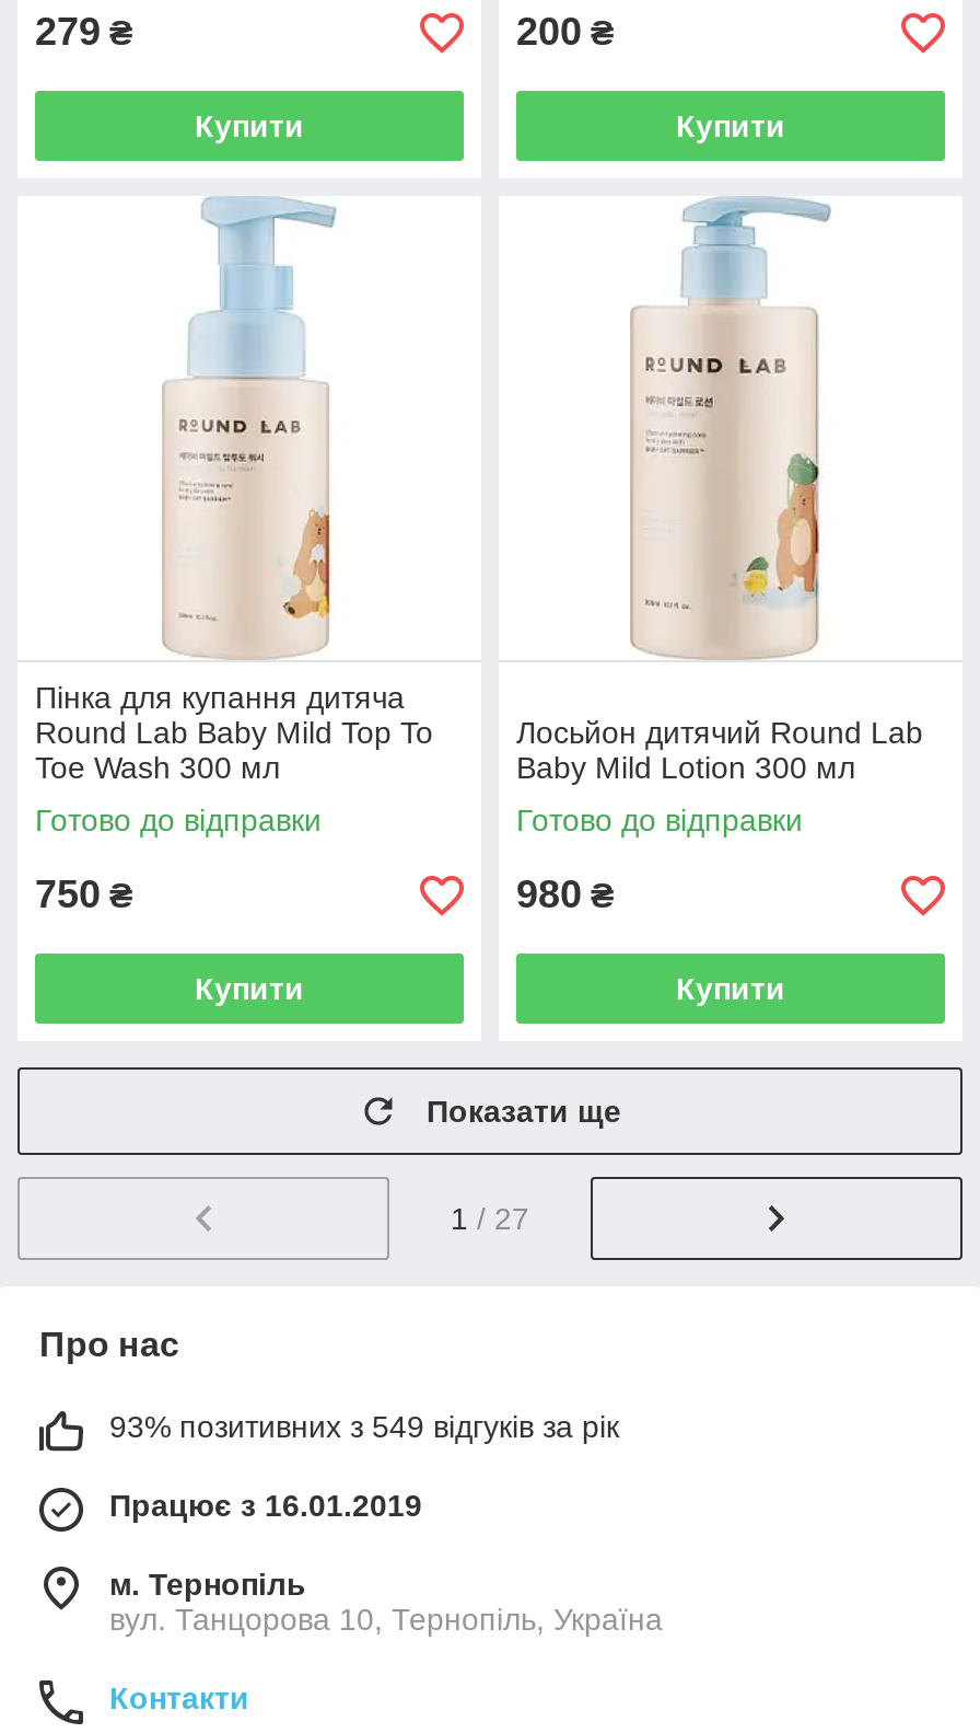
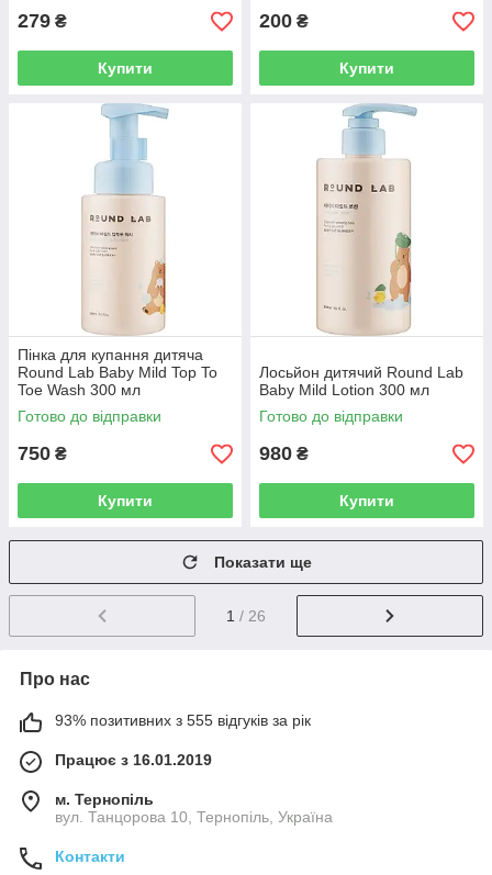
[451,1201,529,1236] 1 / 27 -> [226,607,266,625] 1 / 26
[109,1409,619,1444] 93% позитивних з 549 відгуків за рік -> [55,712,311,729] 93% позитивних з 555 відгуків за рік

